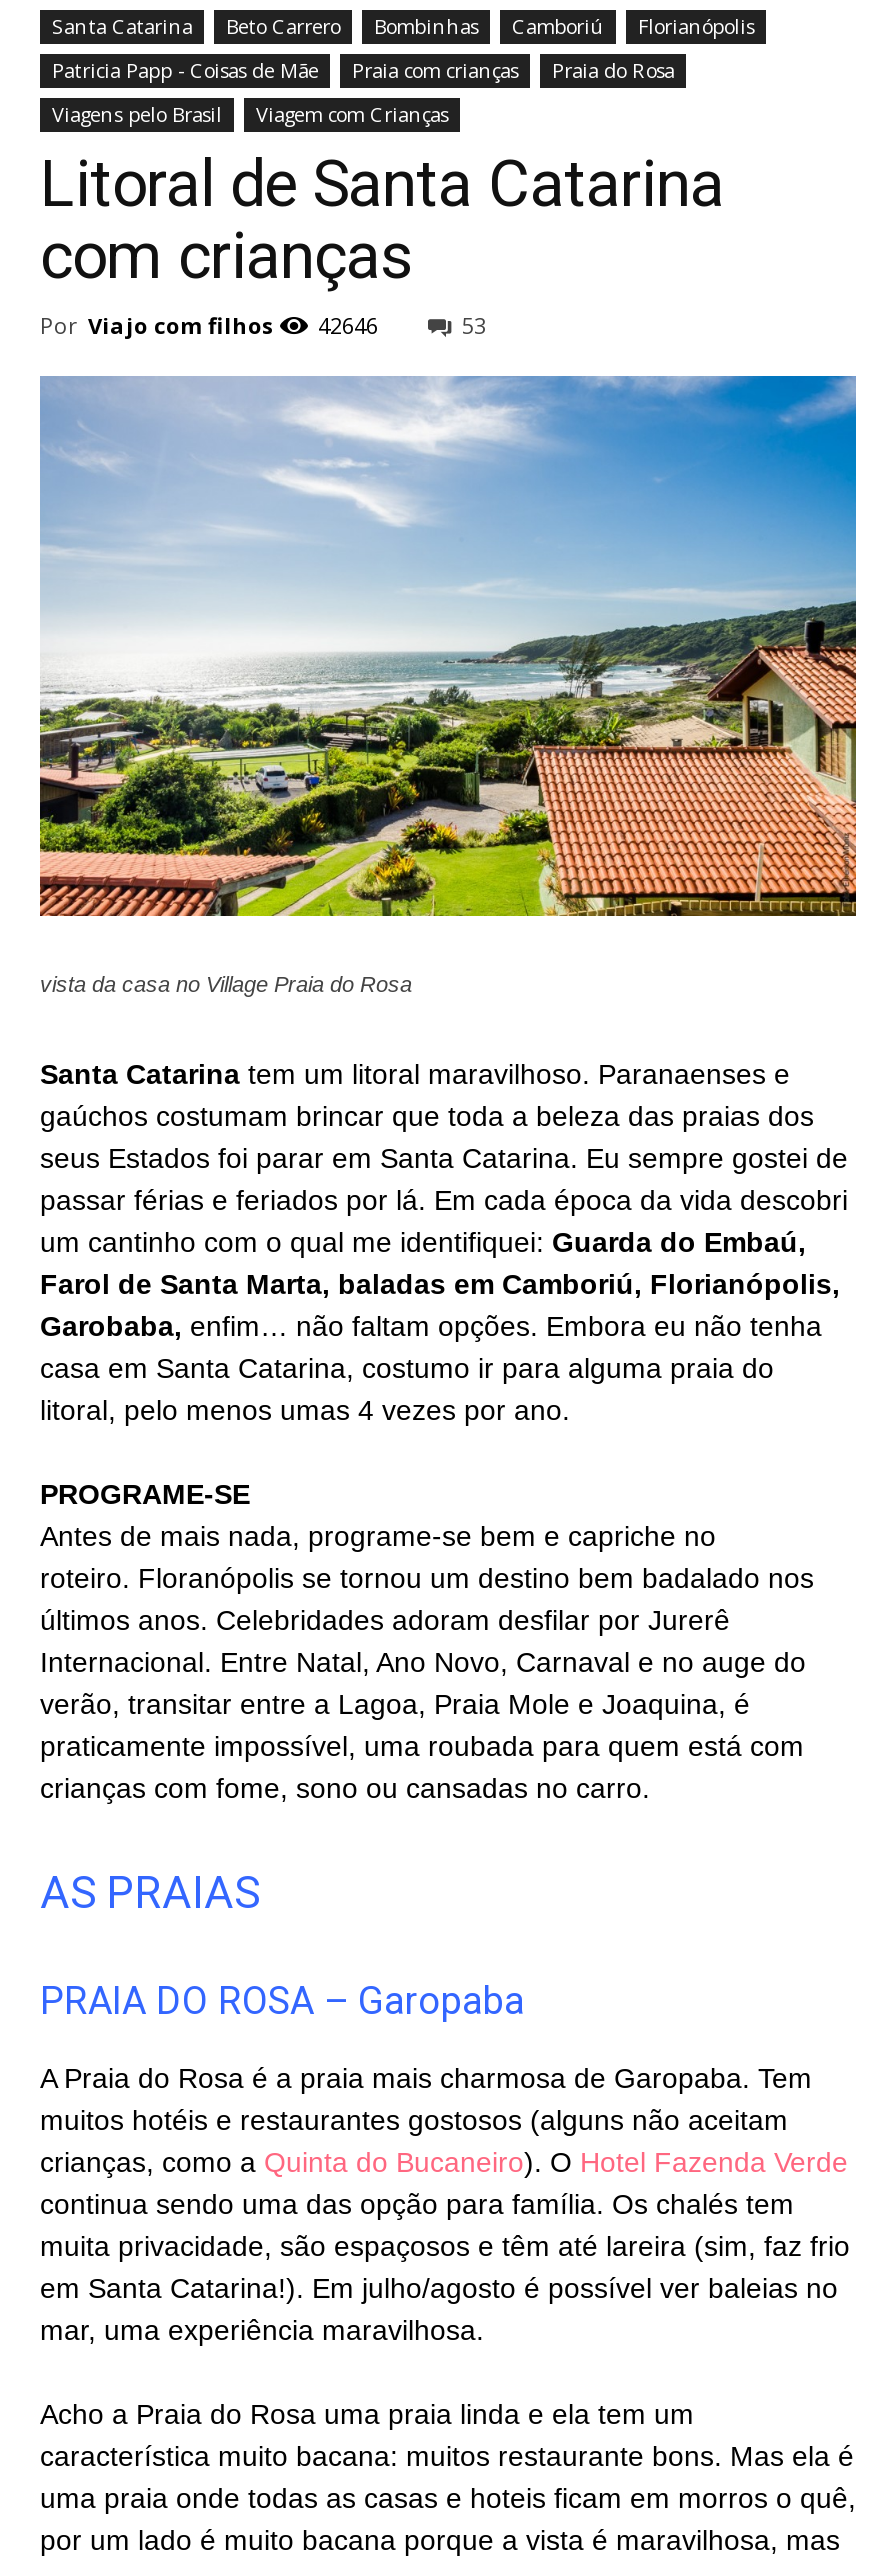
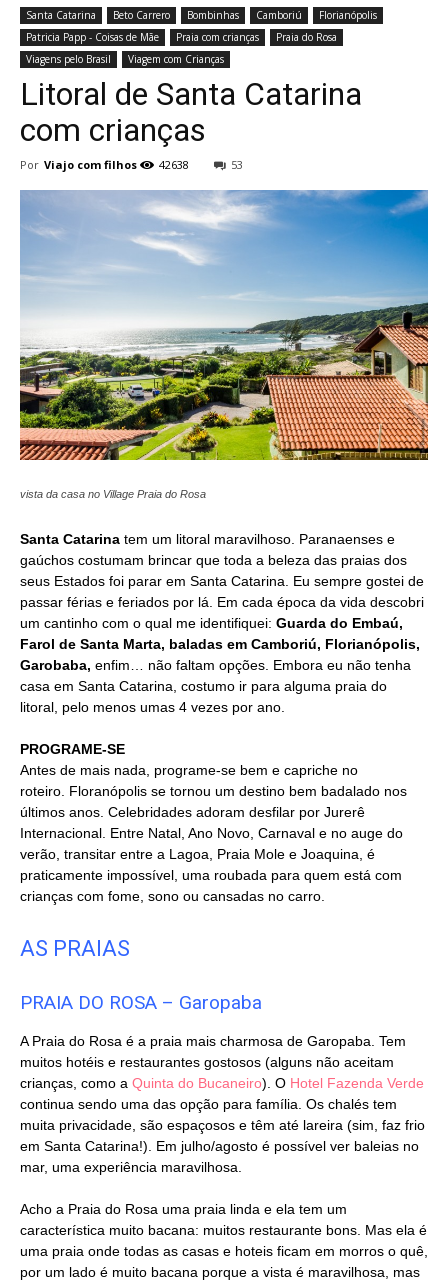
[40,310,378,340] Por Viajo com filhos 42646 -> [20,157,189,172] Por Viajo com filhos 42638

